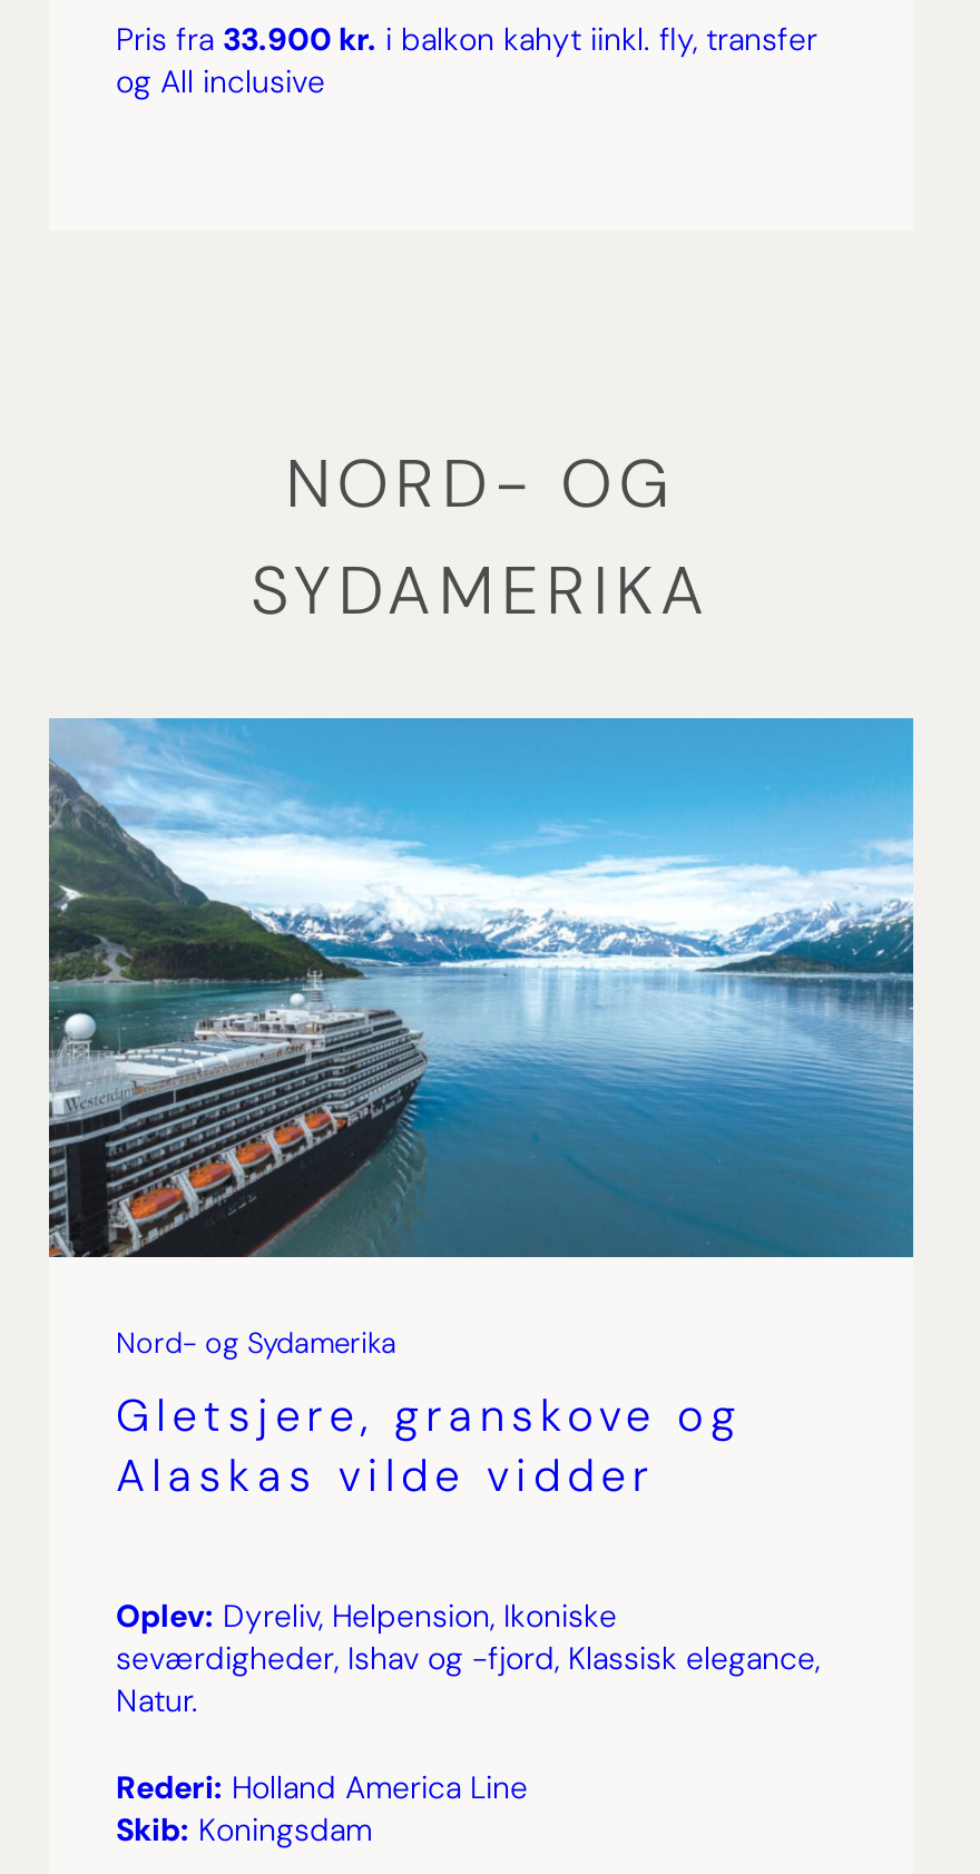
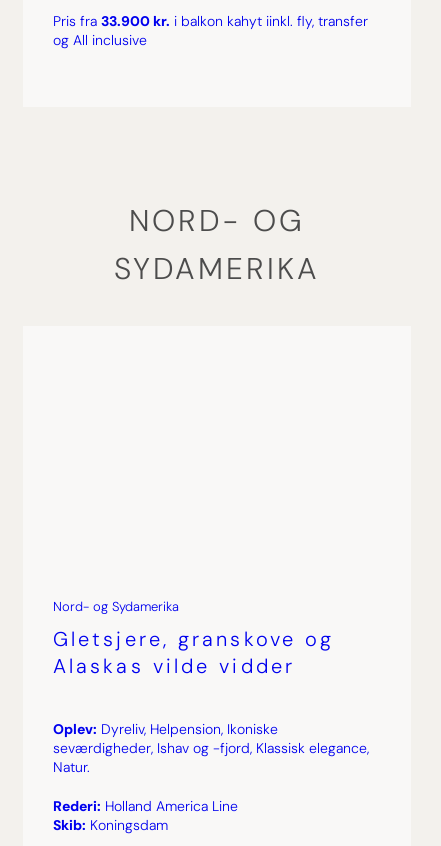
[47,716,915,1259] [image] -> none

